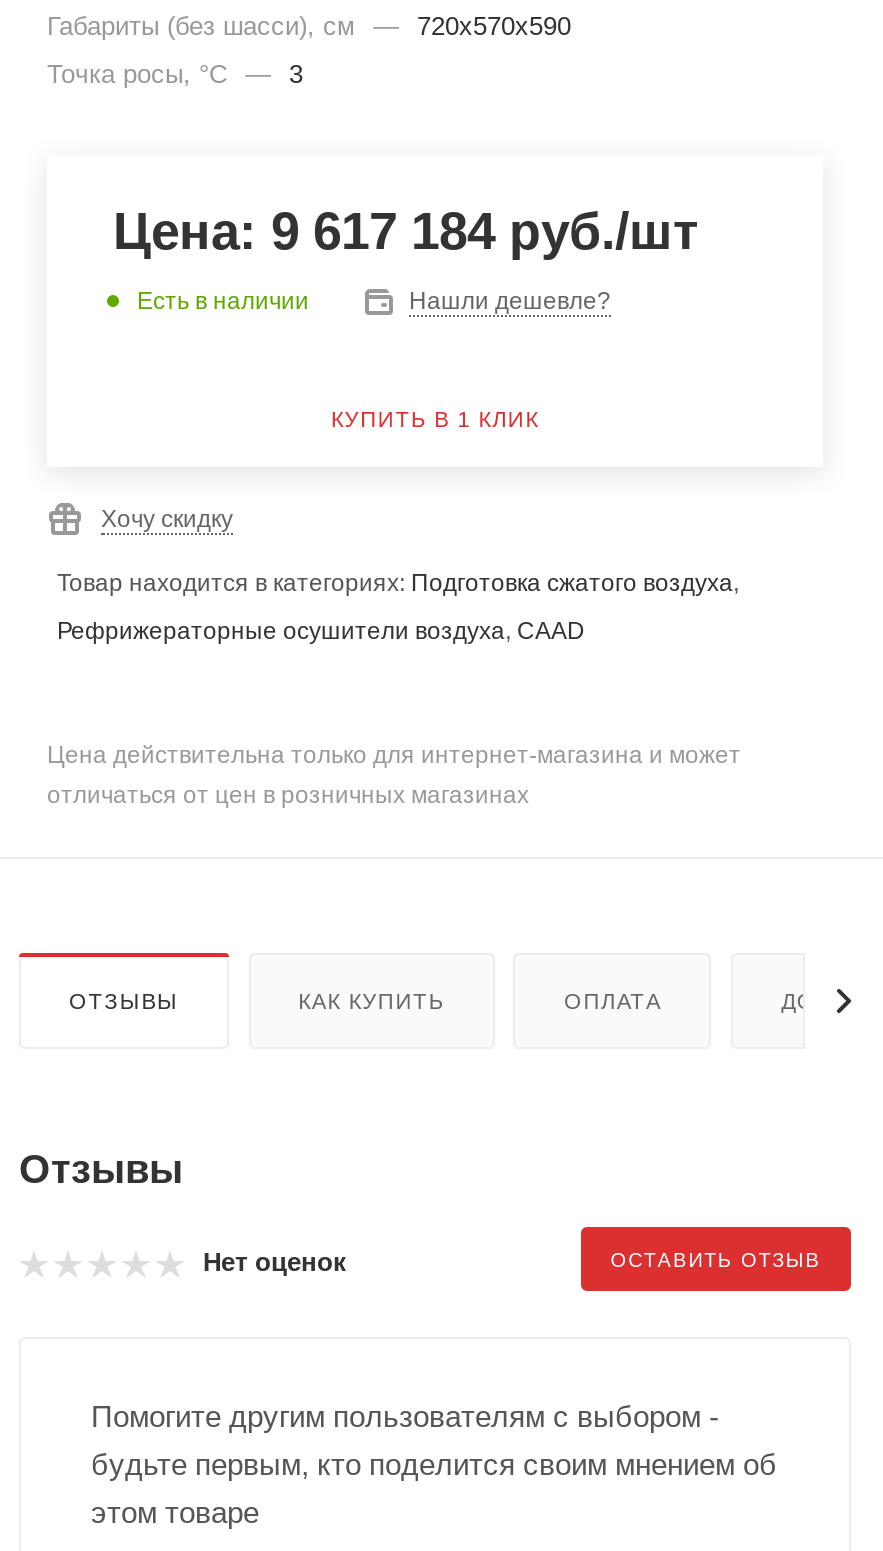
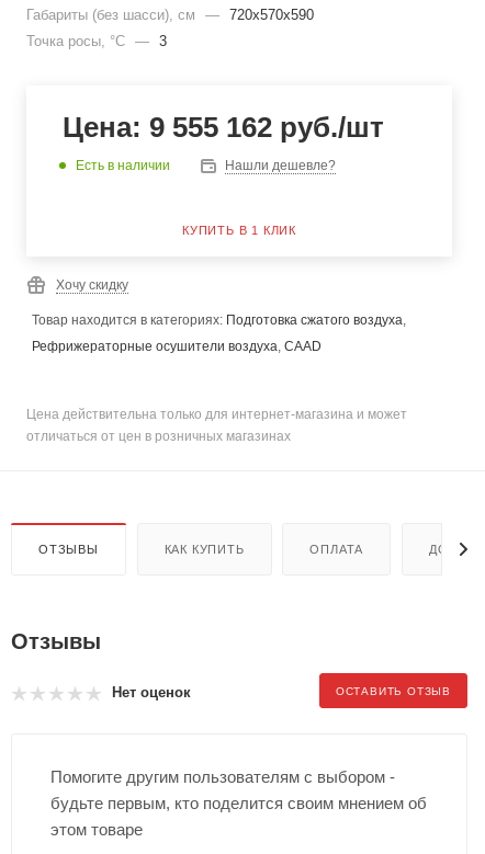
[113,201,699,261] Цена: 9 617 184 руб./шт -> [63,111,384,144] Цена: 9 555 162 руб./шт

